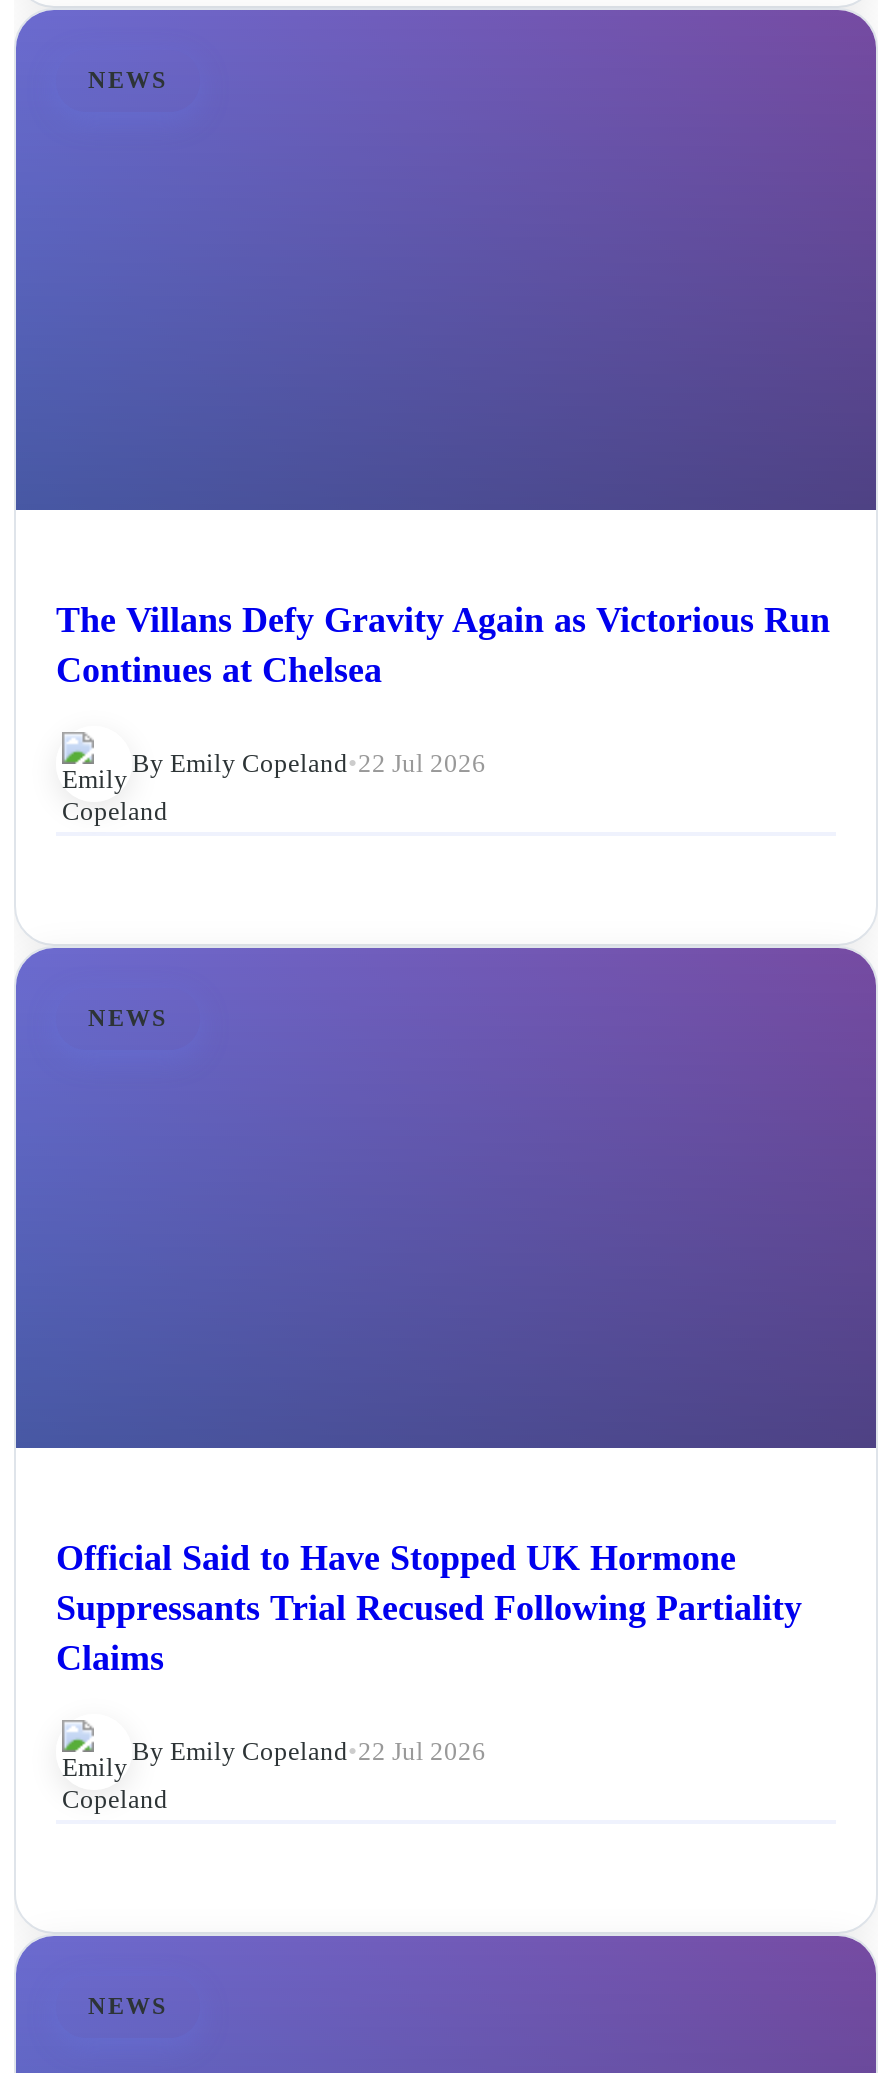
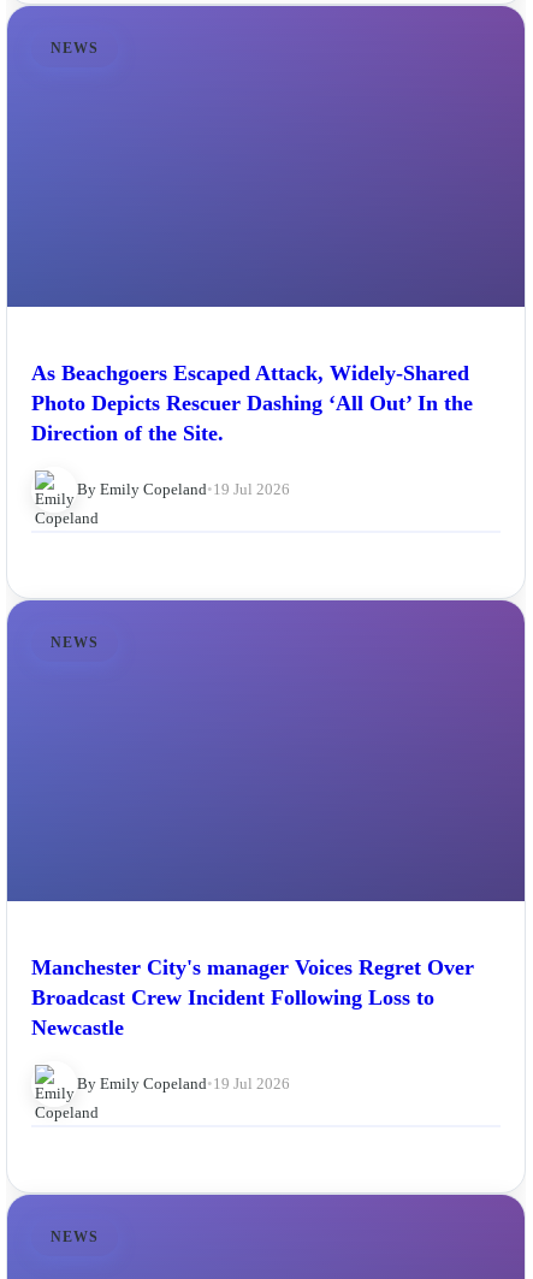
[56,601,830,691] The Villans Defy Gravity Again as Victorious Run | Continues at Chelsea -> [31,361,473,446] As Beachgoers Escaped Attack, Widely-Shared | Photo Depicts Rescuer Dashing ‘All Out’ In the | Direction of the Site.
[132,749,486,779] By Emily Copeland • 22 Jul 2026 -> [77,480,290,498] By Emily Copeland • 19 Jul 2026
[56,1539,802,1679] Official Said to Have Stopped UK Hormone | Suppressants Trial Recused Following Partiality | Claims -> [31,956,474,1040] Manchester City's manager Voices Regret Over | Broadcast Crew Incident Following Loss to | Newcastle
[132,1737,486,1767] By Emily Copeland • 22 Jul 2026 -> [77,1075,290,1093] By Emily Copeland • 19 Jul 2026

